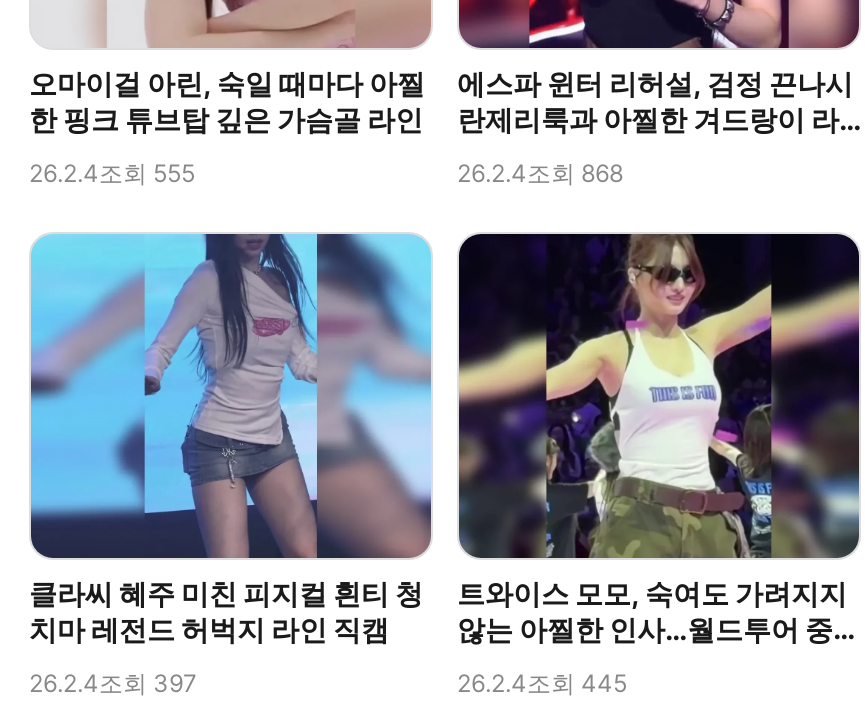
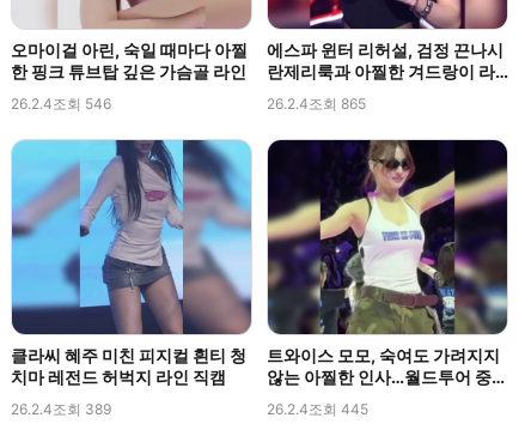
[29,158,195,188] 26.2.4조회 555 -> [11,95,111,113] 26.2.4조회 546
[457,158,623,188] 26.2.4조회 868 -> [267,95,366,113] 26.2.4조회 865
[29,667,197,697] 26.2.4조회 397 -> [11,400,111,418] 26.2.4조회 389

